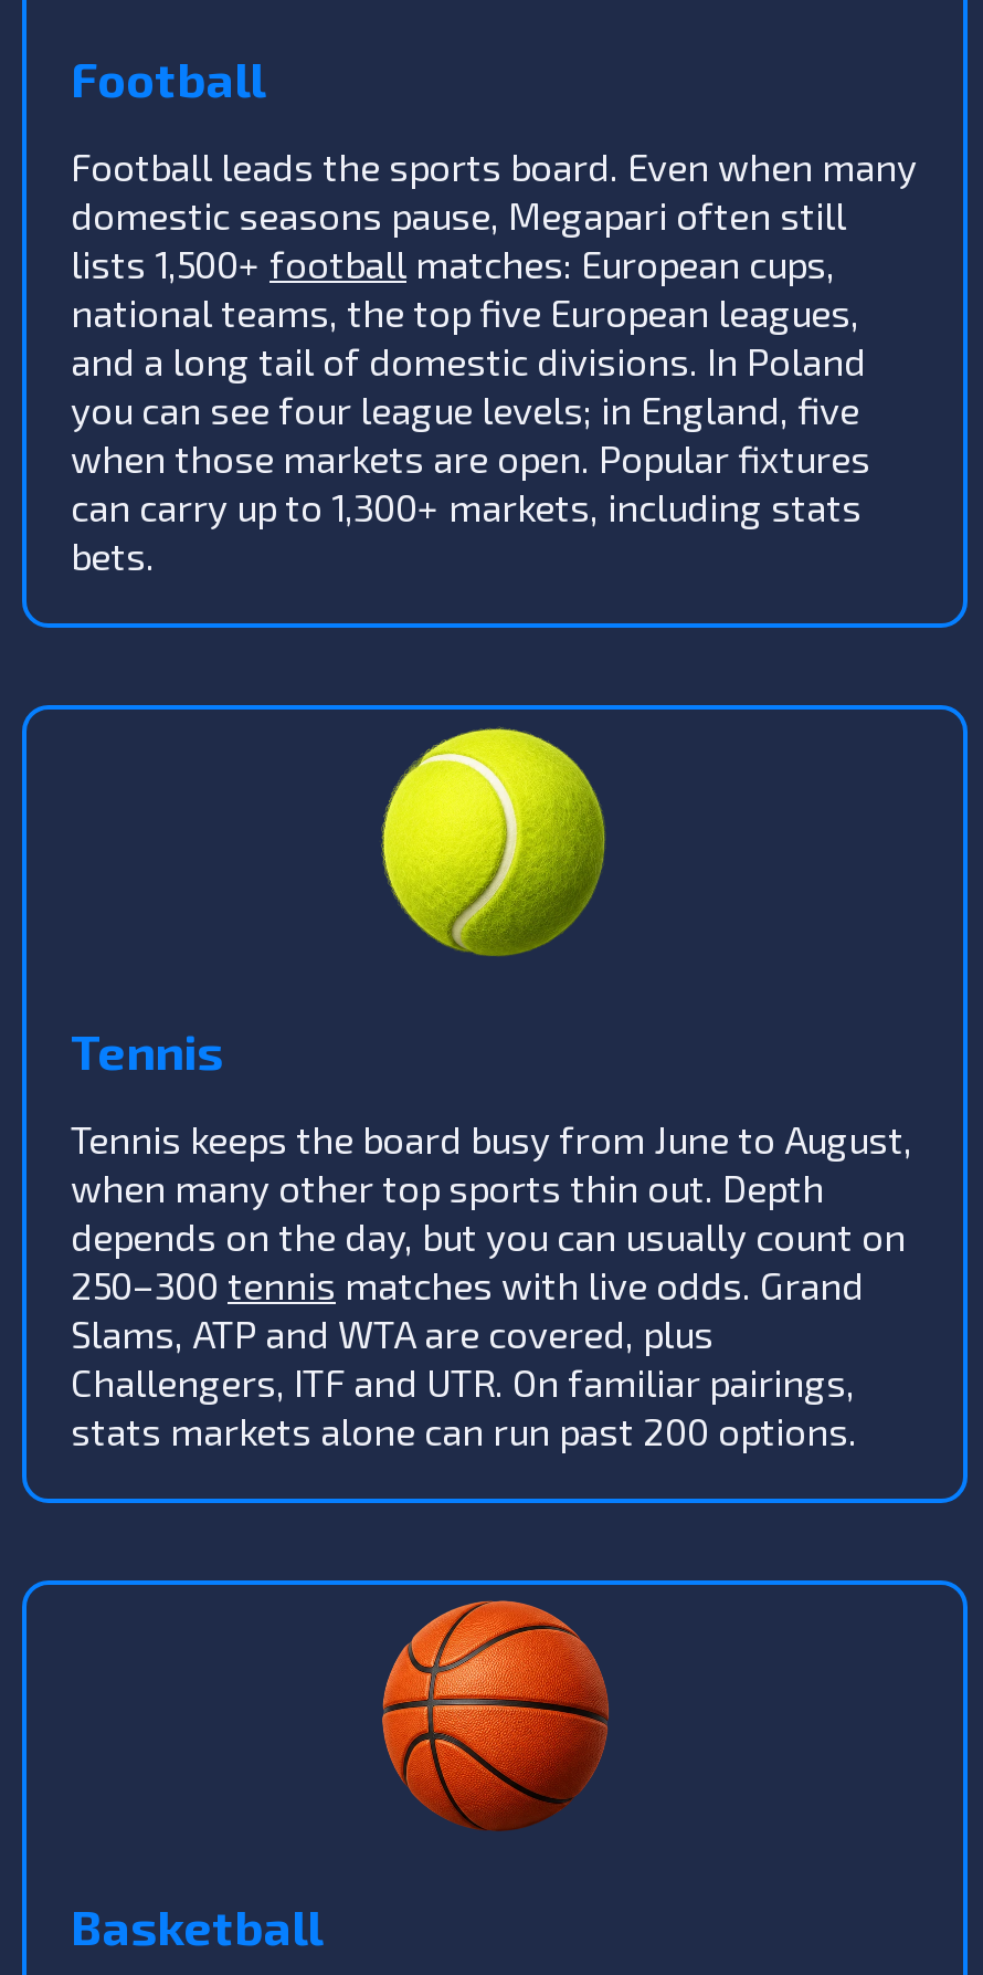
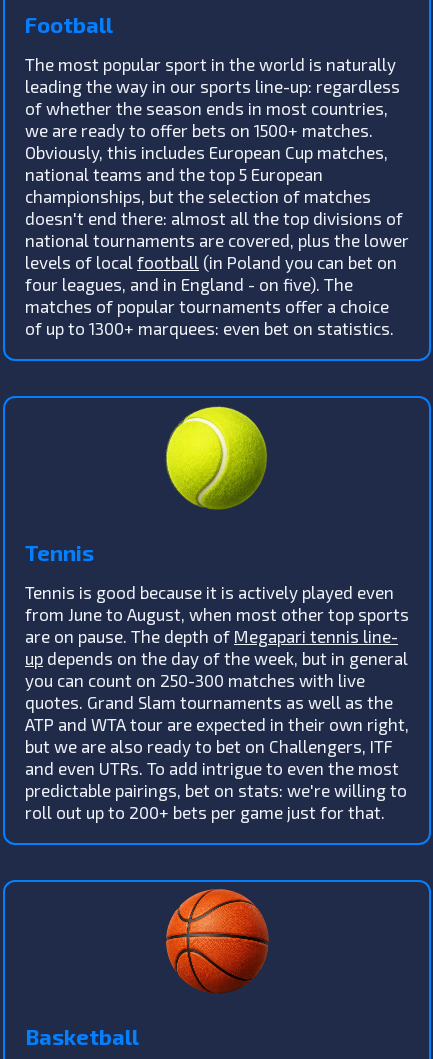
[71,144,917,577] Football leads the sports board. Even when many | domestic seasons pause, Megapari often still | lists 1,500+ football matches: European cups, | national teams, the top five European leagues, | and a long tail of domestic divisions. In Poland | you can see four league levels; in England, five | when those markets are open. Popular fixtures | can carry up to 1,300+ markets, including stats | bets. -> [25,54,409,338] The most popular sport in the world is naturally | leading the way in our sports line-up: regardless | of whether the season ends in most countries, | we are ready to offer bets on 1500+ matches. | Obviously, this includes European Cup matches, | national teams and the top 5 European | championships, but the selection of matches | doesn't end there: almost all the top divisions of | national tournaments are covered, plus the lower | levels of local football (in Poland you can bet on | four leagues, and in England - on five). The | matches of popular tournaments offer a choice | of up to 1300+ marquees: even bet on statistics.
[71,1116,912,1452] Tennis keeps the board busy from June to August, | when many other top sports thin out. Depth | depends on the day, but you can usually count on | 250–300 tennis matches with live odds. Grand | Slams, ATP and WTA are covered, plus | Challengers, ITF and UTR. On familiar pairings, | stats markets alone can run past 200 options. -> [25,582,409,822] Tennis is good because it is actively played even | from June to August, when most other top sports | are on pause. The depth of Megapari tennis line- | up depends on the day of the week, but in general | you can count on 250-300 matches with live | quotes. Grand Slam tournaments as well as the | ATP and WTA tour are expected in their own right, | but we are also ready to bet on Challengers, ITF | and even UTRs. To add intrigue to even the most | predictable pairings, bet on stats: we're willing to | roll out up to 200+ bets per game just for that.

